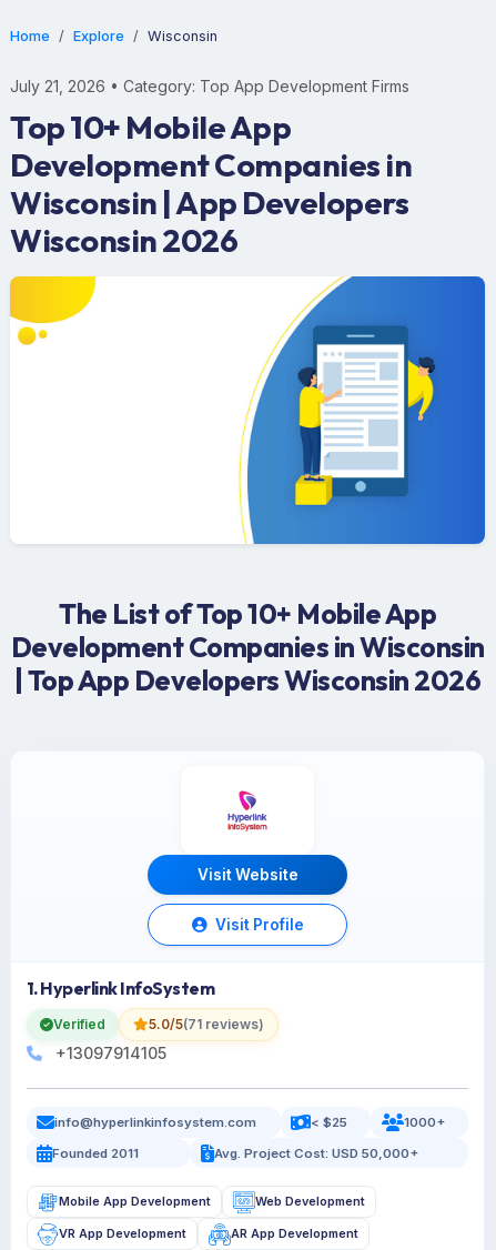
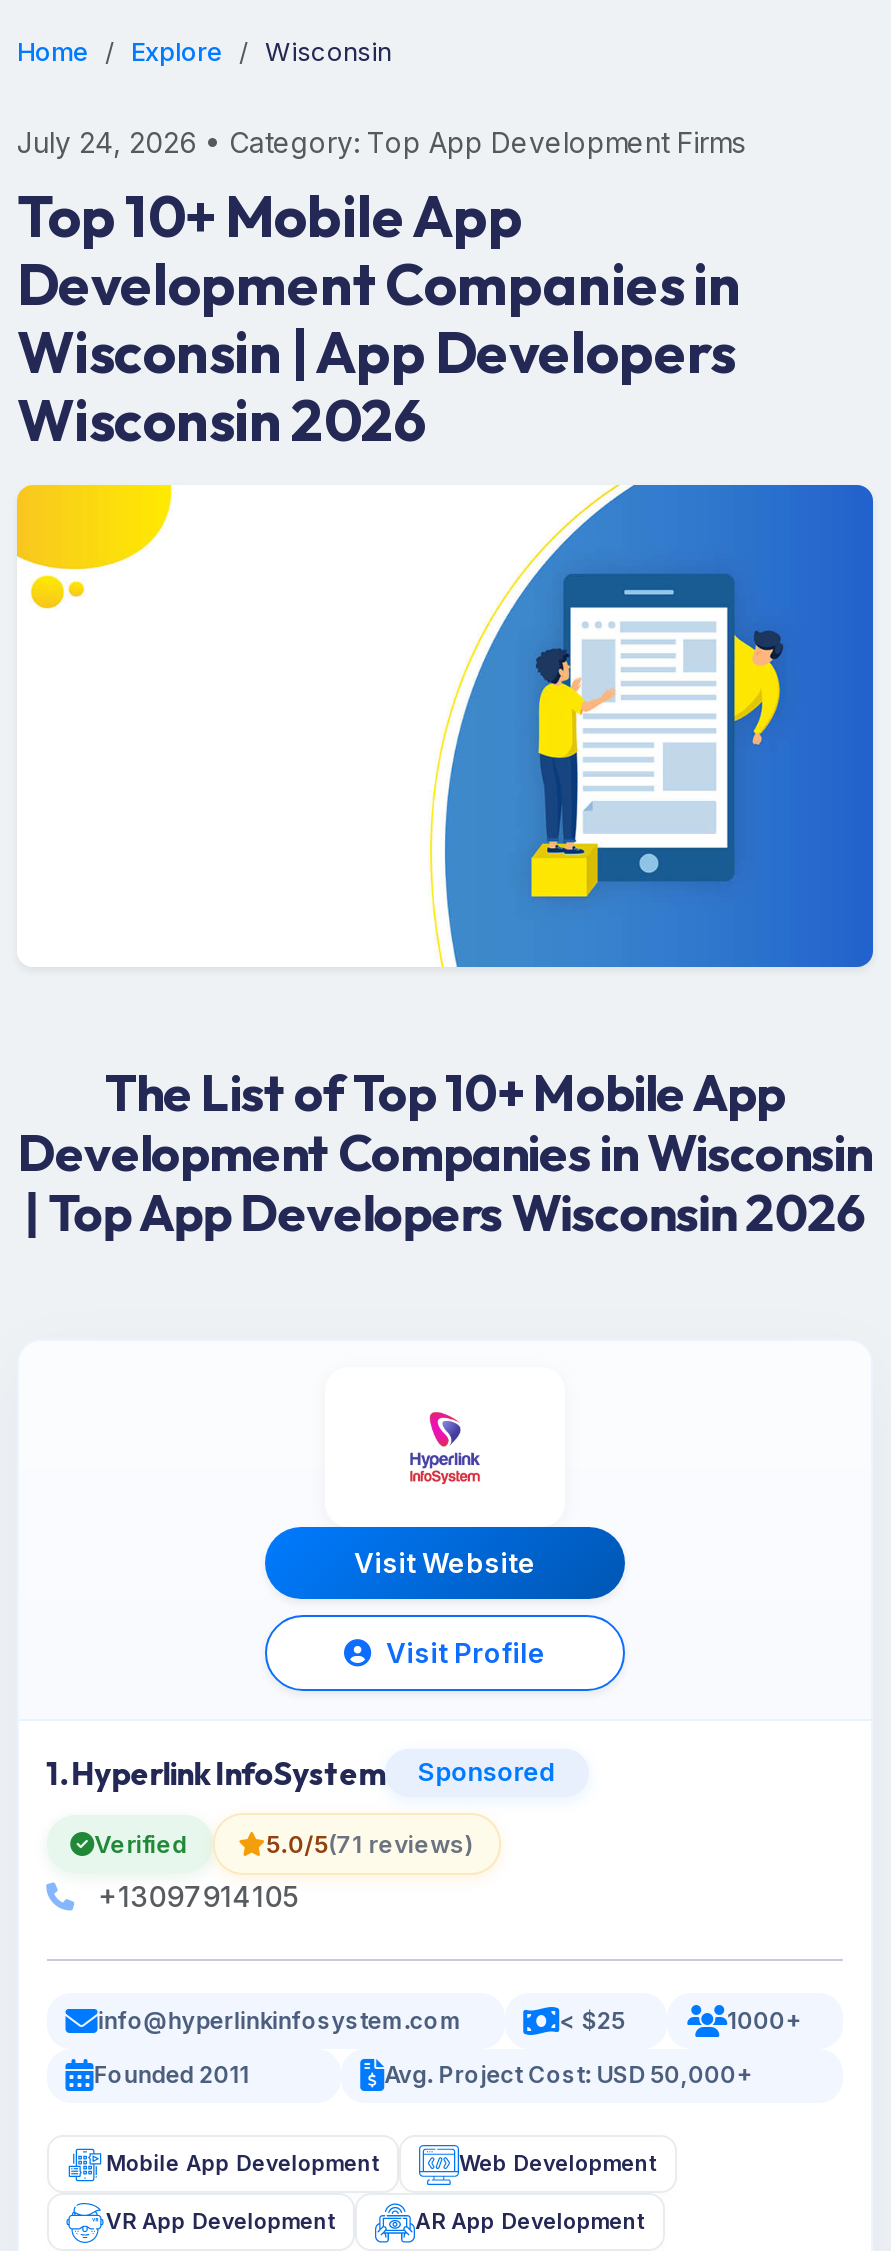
[10,77,409,95] July 21, 2026 • Category: Top App Development Firms -> [17,125,745,159] July 24, 2026 • Category: Top App Development Firms
none -> [417,1757,557,1787] Sponsored

